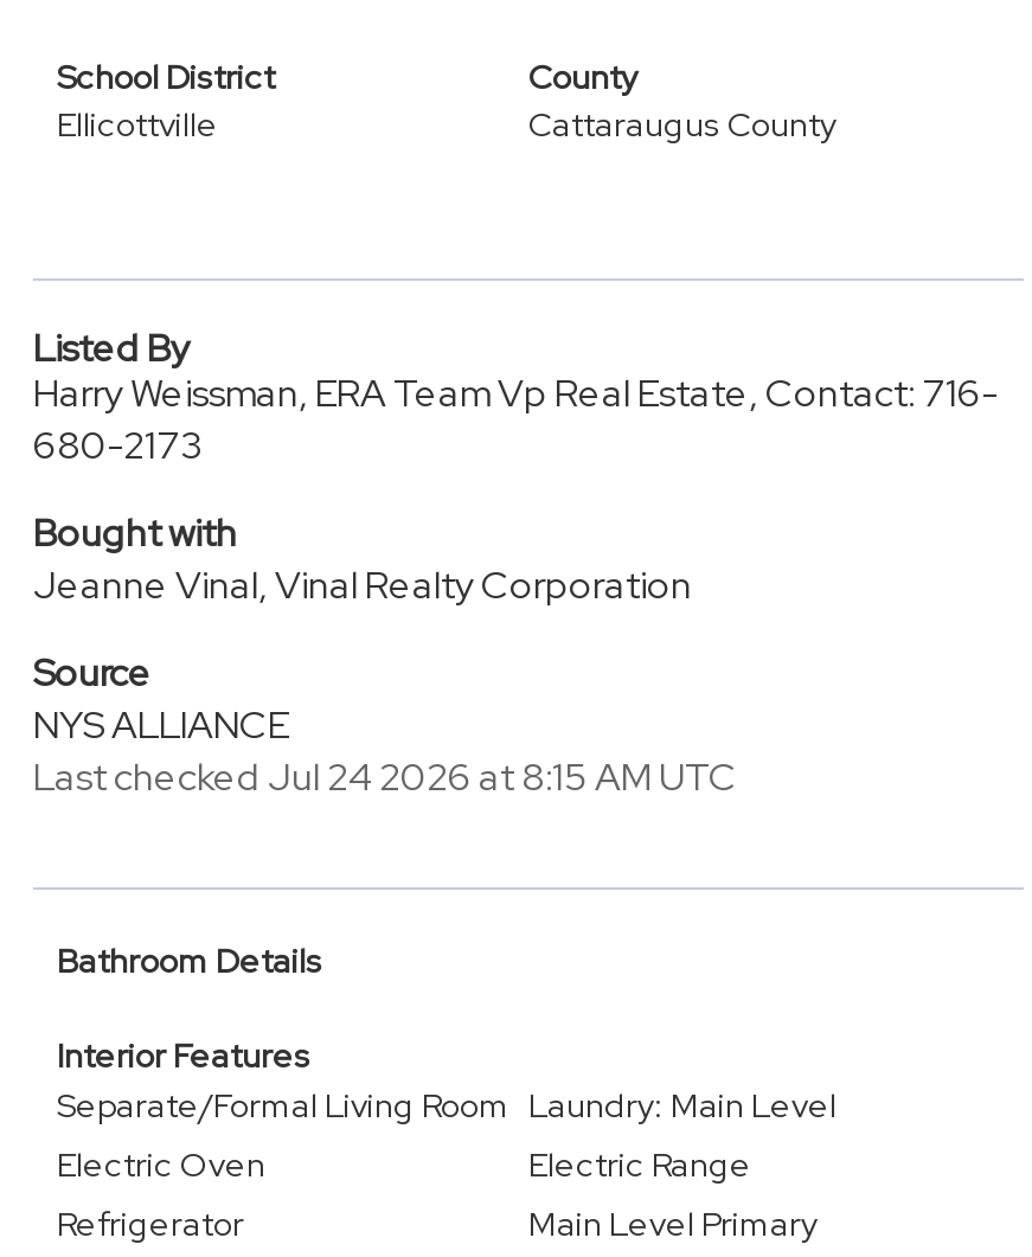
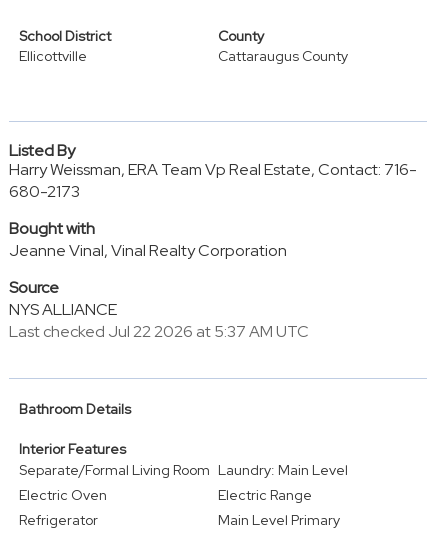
[33,752,737,802] Last checked Jul 24 2026 at 8:15 AM UTC -> [9,321,309,342] Last checked Jul 22 2026 at 5:37 AM UTC

